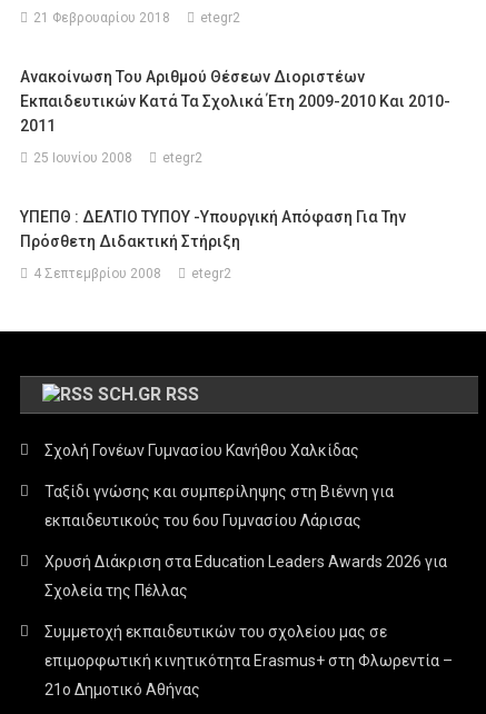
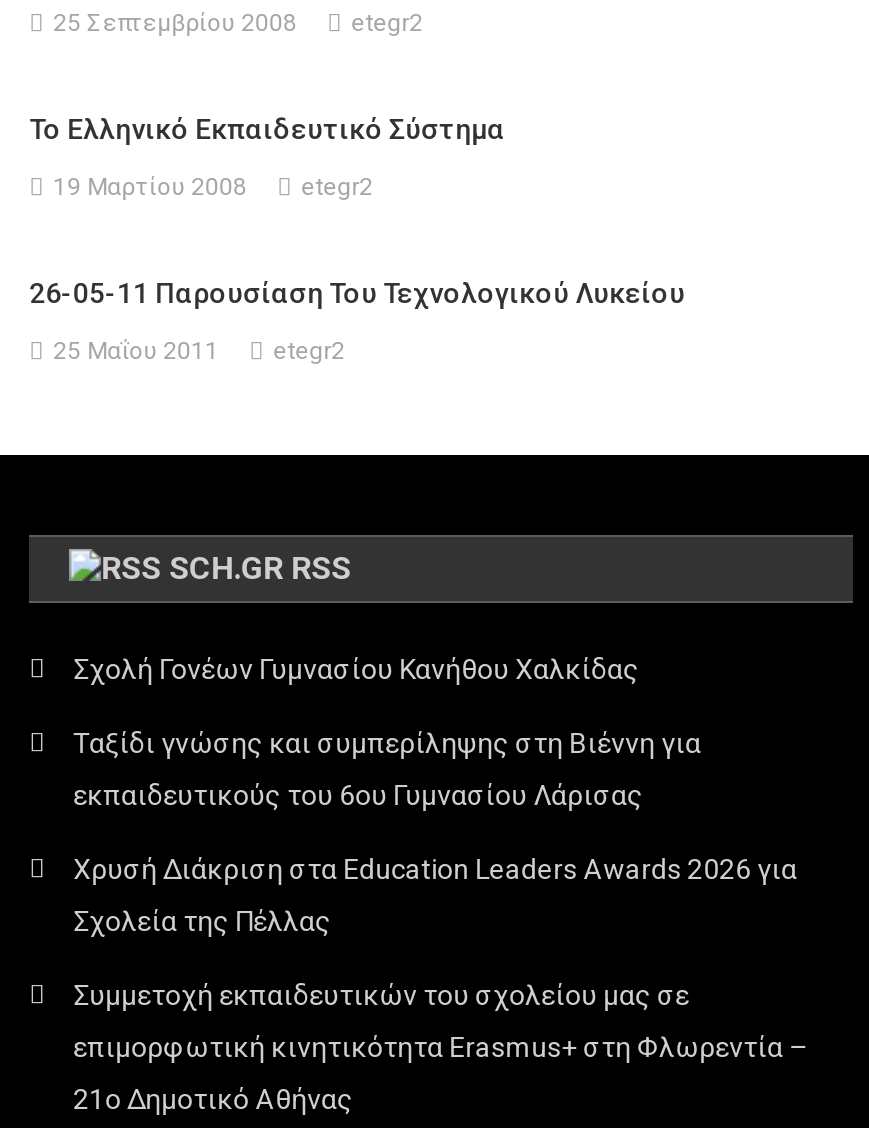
[33,10,240,25] 21 Φεβρουαρίου 2018 etegr2 -> [53,8,423,36] 25 Σεπτεμβρίου 2008 etegr2
[20,67,451,134] Ανακοίνωση Του Αριθμού Θέσεων Διοριστέων | Εκπαιδευτικών Κατά Τα Σχολικά Έτη 2009-2010 Και 2010- | 2011 -> [29,112,505,144] Το Ελληνικό Εκπαιδευτικό Σύστημα
[33,150,203,165] 25 Ιουνίου 2008 etegr2 -> [53,172,373,200] 19 Μαρτίου 2008 etegr2
[20,208,406,250] ΥΠΕΠΘ : ΔΕΛΤΙΟ ΤΥΠΟΥ -Υπουργική Απόφαση Για Την | Πρόσθετη Διδακτική Στήριξη -> [29,276,685,308] 26-05-11 Παρουσίαση Του Τεχνολογικού Λυκείου
[33,265,231,281] 4 Σεπτεμβρίου 2008 etegr2 -> [53,336,345,364] 25 Μαΐου 2011 etegr2

